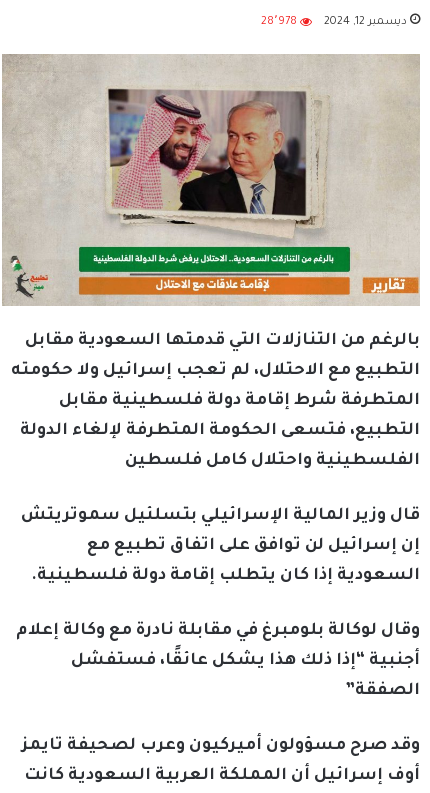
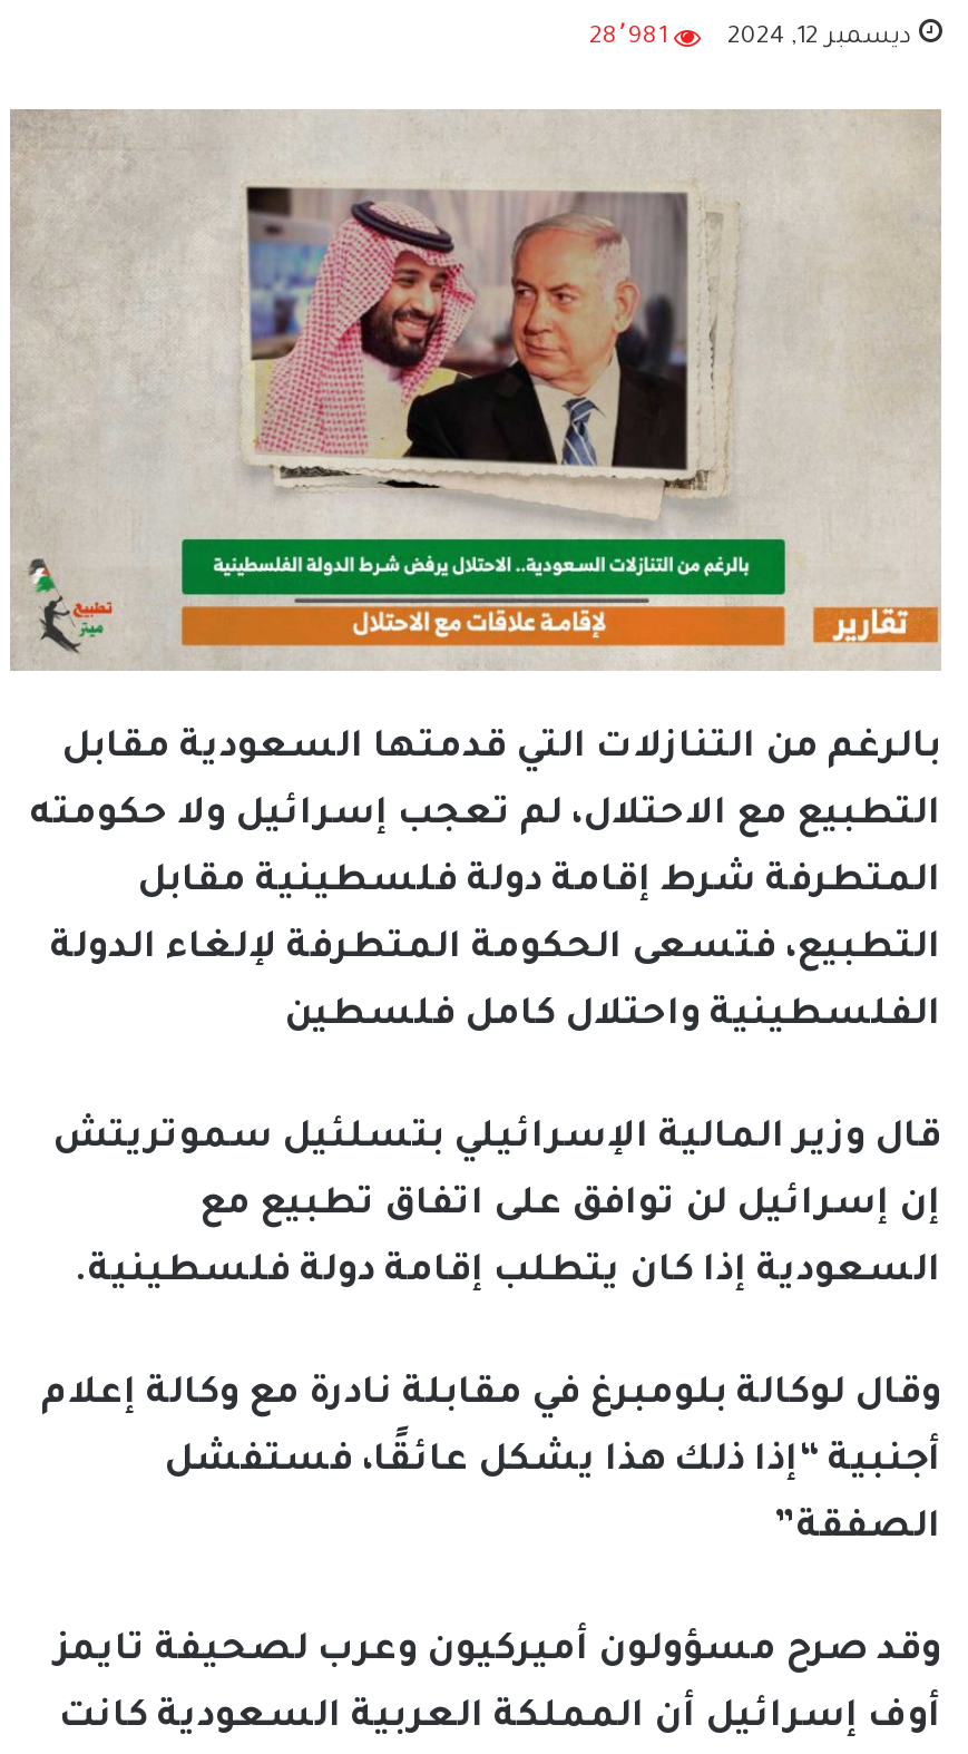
[261,16,297,28] 28٬978 -> [589,25,667,51] 28٬981

